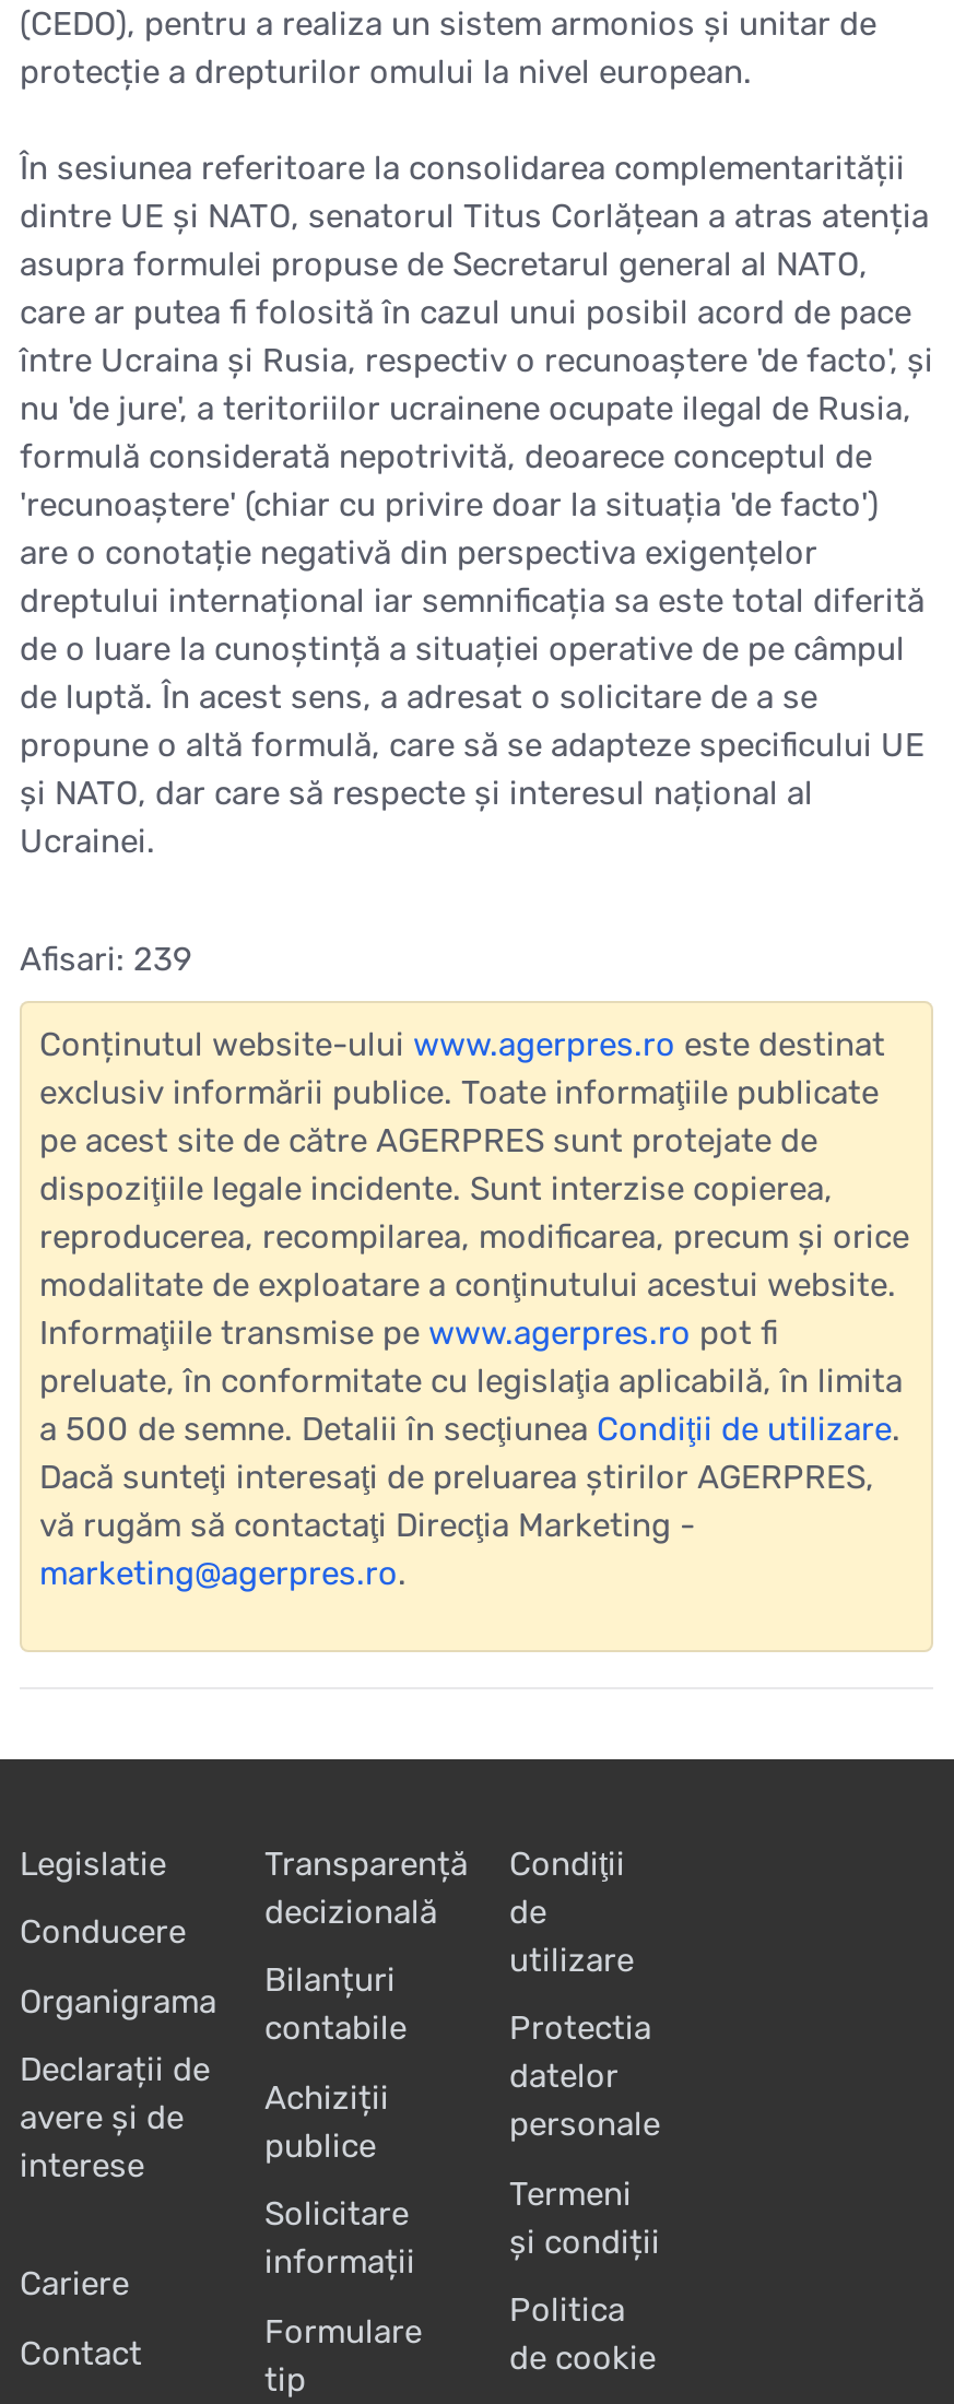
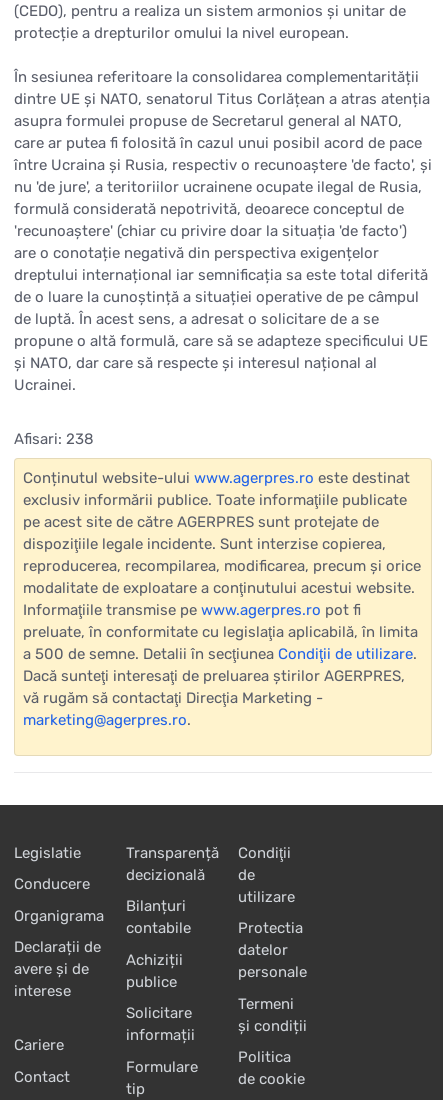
[20,939,192,979] Afisari: 239 -> [14,430,94,448] Afisari: 238

